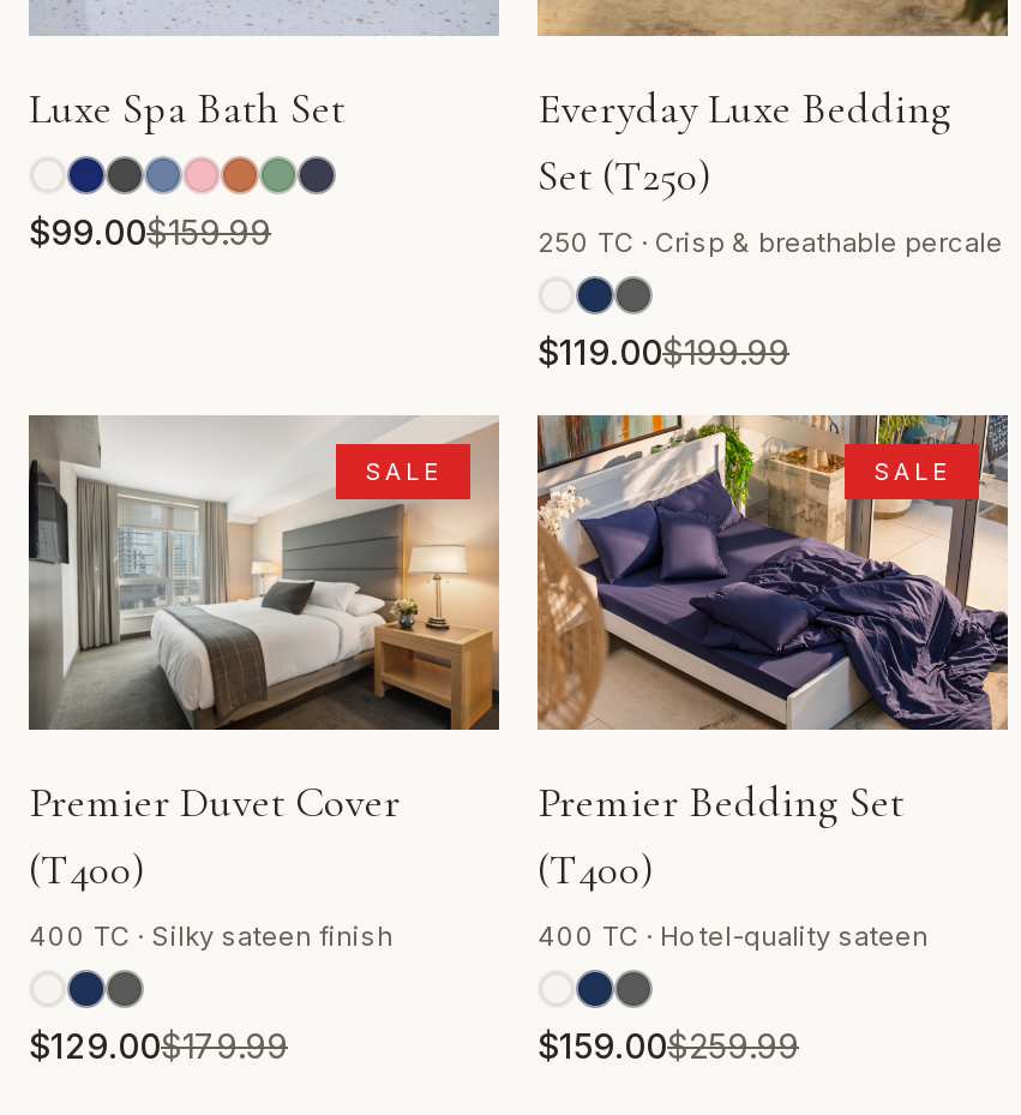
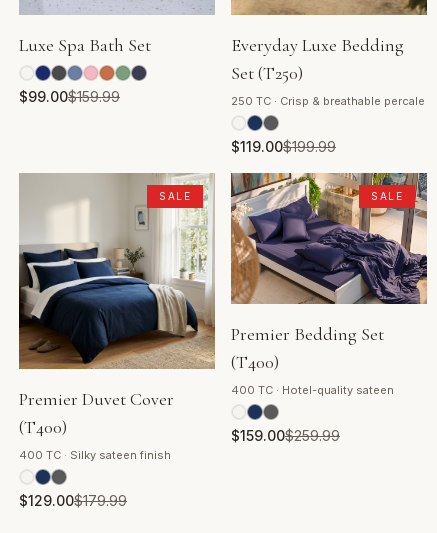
[26,415,499,732] [image] -> [18,173,216,369] [image]

